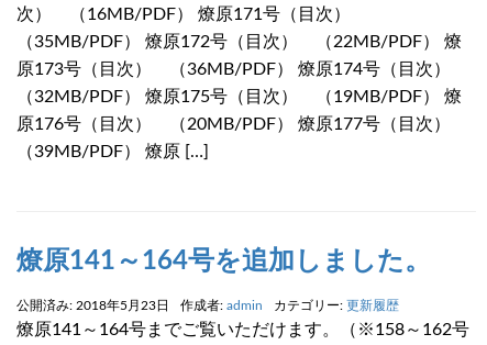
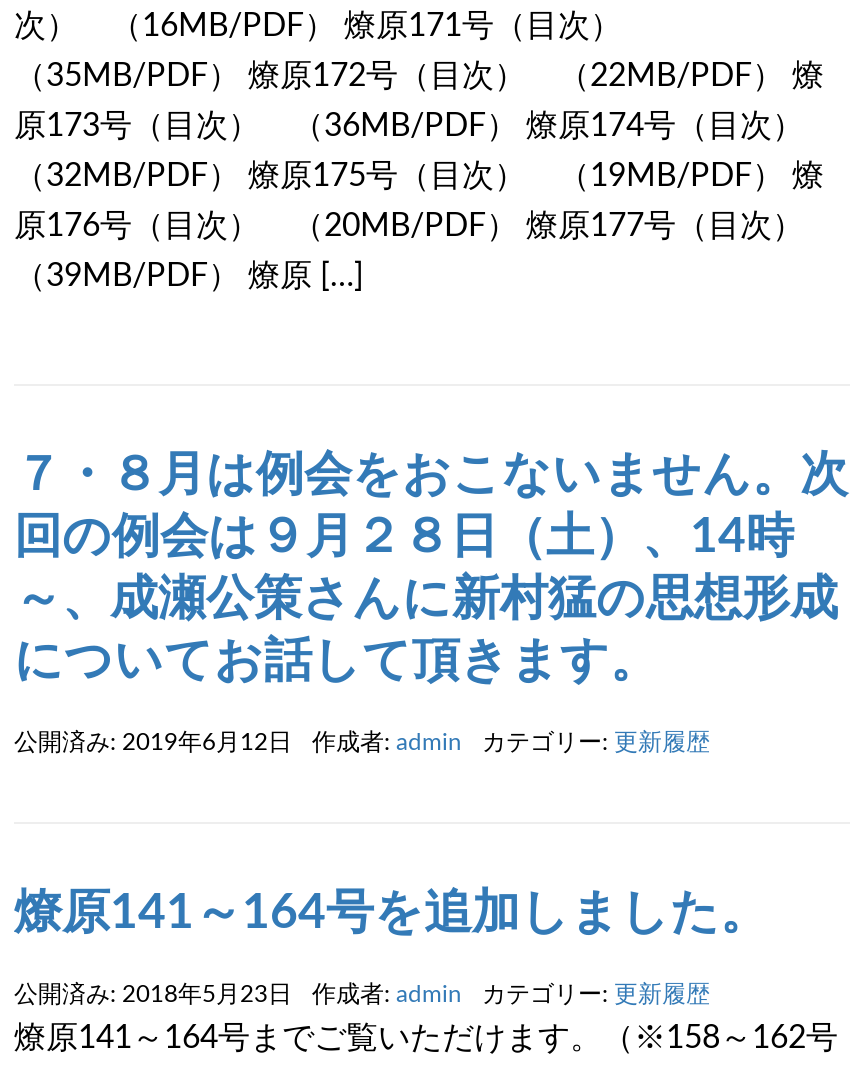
none -> [14,452,848,754] ７・８月は例会をおこないません。次 | 回の例会は９月２８日（土）、14時 | ～、成瀬公策さんに新村猛の思想形成 | についてお話して頂きます。 | 公開済み: 2019年6月12日 | 作成者: admin | カテゴリー:更新履歴

